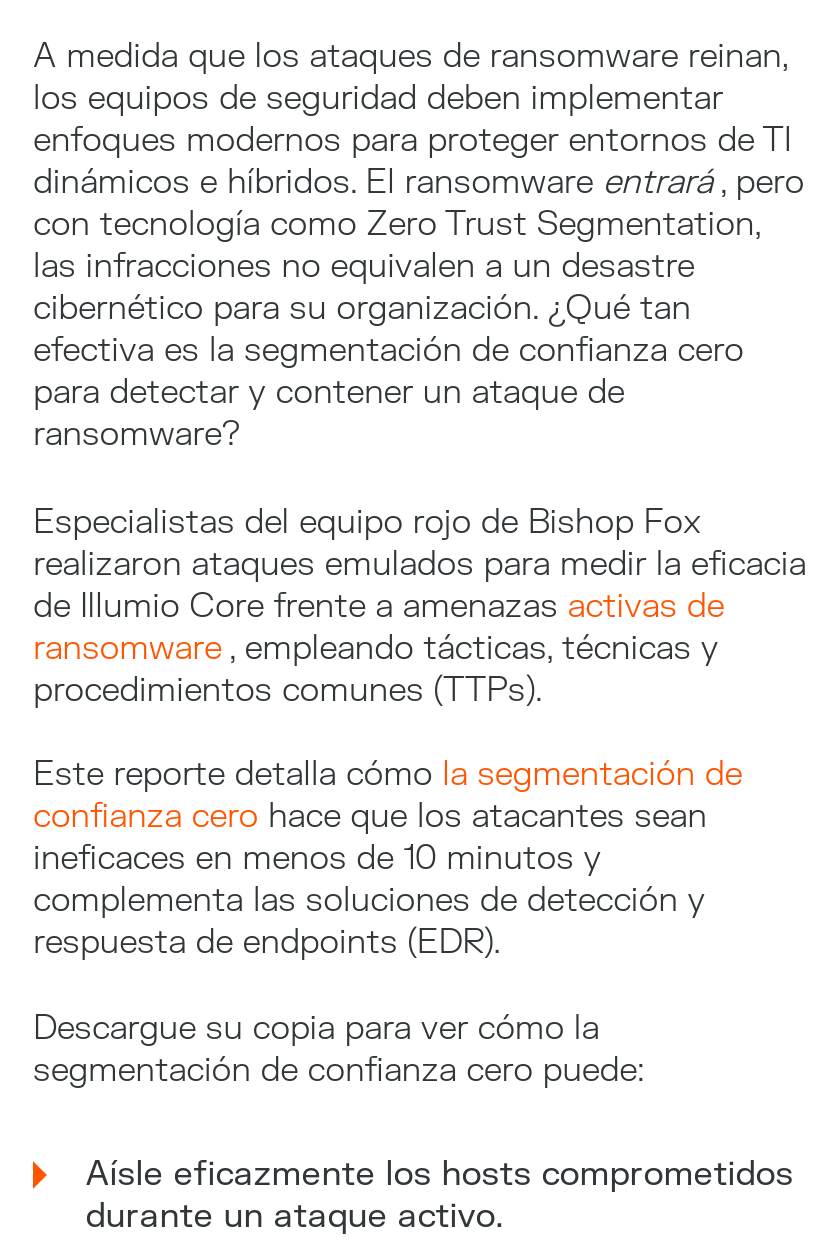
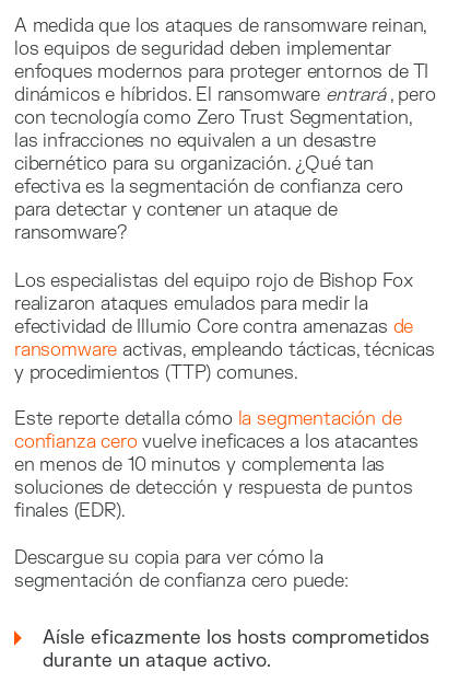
[33,500,806,710] Especialistas del equipo rojo de Bishop Fox | realizaron ataques emulados para medir la eficacia | de Illumio Core frente a amenazas activas de | ransomware, empleando tácticas, técnicas y | procedimientos comunes (TTPs). -> [14,269,435,384] Los especialistas del equipo rojo de Bishop Fox | realizaron ataques emulados para medir la | efectividad de Illumio Core contra amenazas de | ransomware activas, empleando tácticas, técnicas | y procedimientos (TTP) comunes.
[33,794,707,962] confianza cero hace que los atacantes sean | ineficaces en menos de 10 minutos y | complementa las soluciones de detección y | respuesta de endpoints (EDR). -> [14,430,418,522] confianza cero vuelve ineficaces a los atacantes | en menos de 10 minutos y complementa las | soluciones de detección y respuesta de puntos | finales (EDR).

